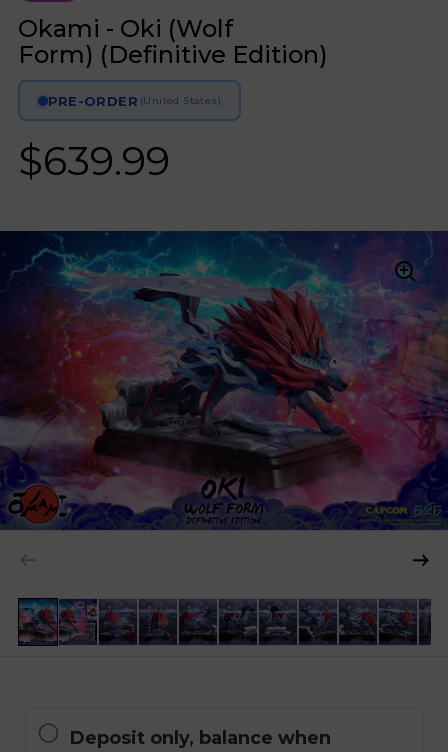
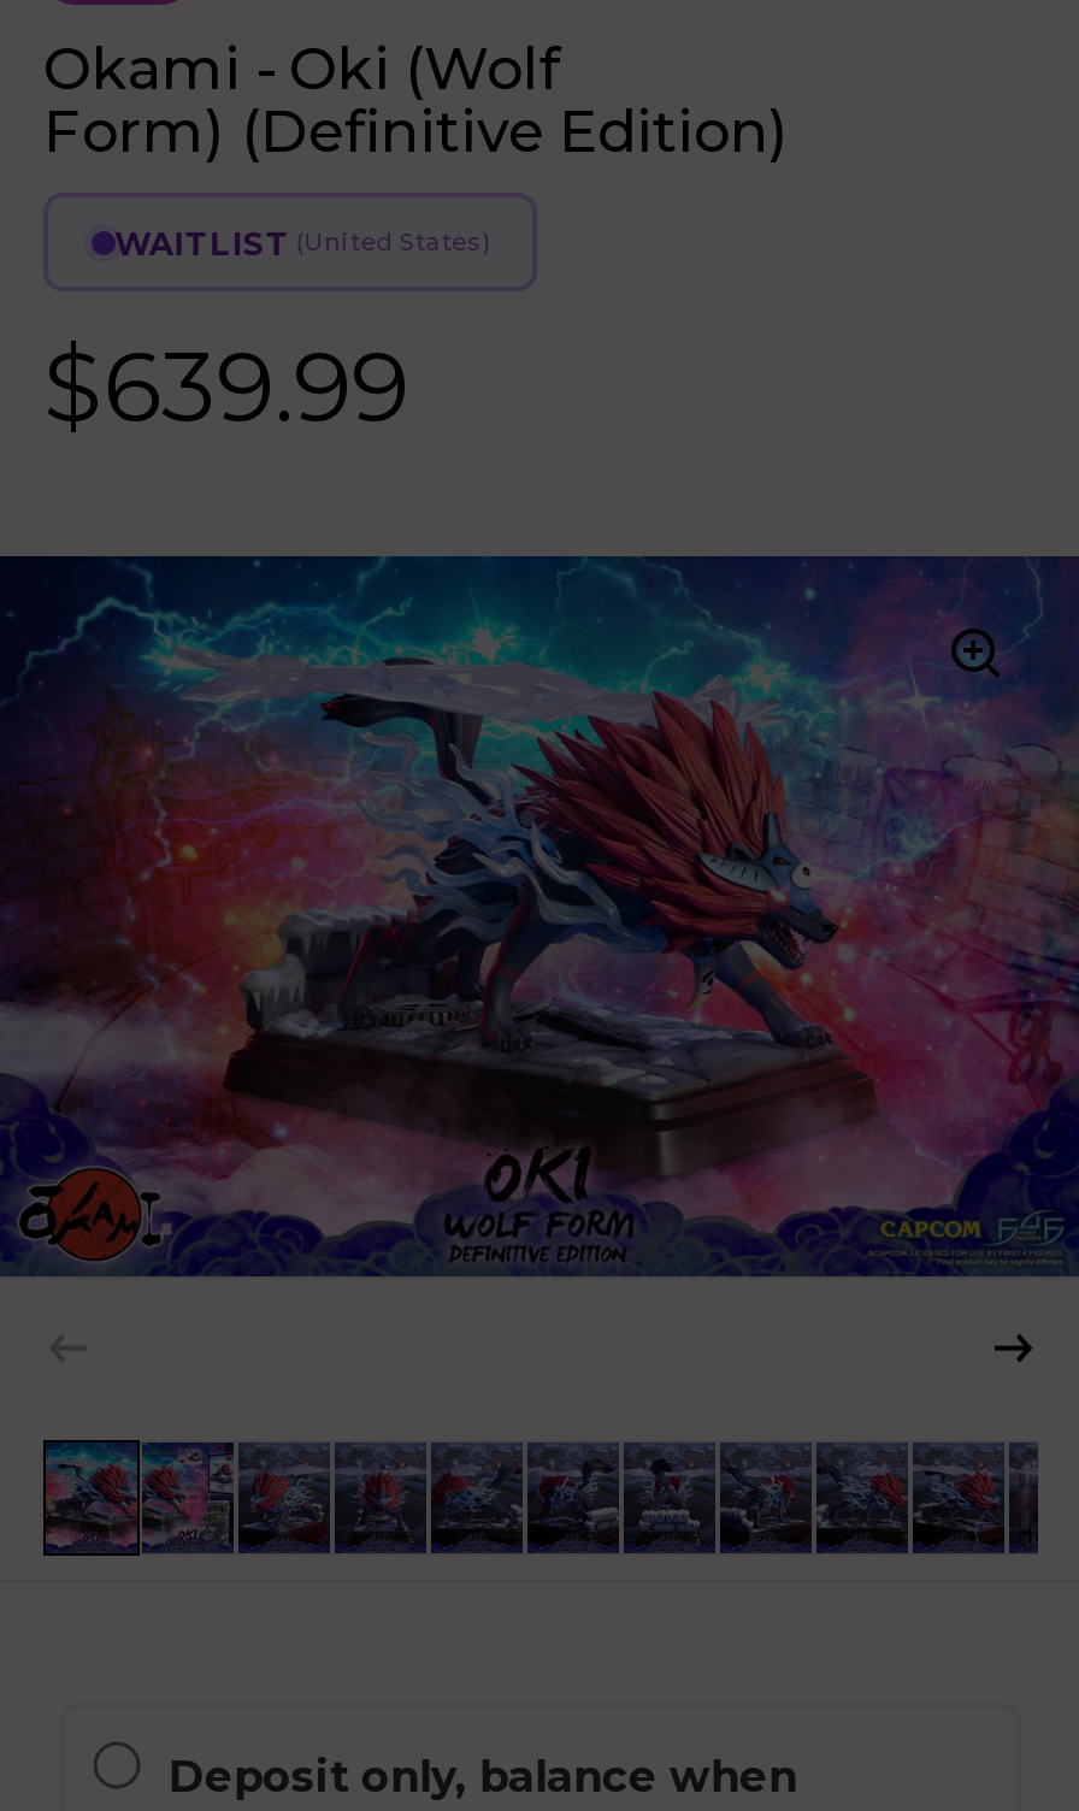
[47,92,221,108] PRE-ORDER (United States) -> [114,223,491,261] WAITLIST (United States)

